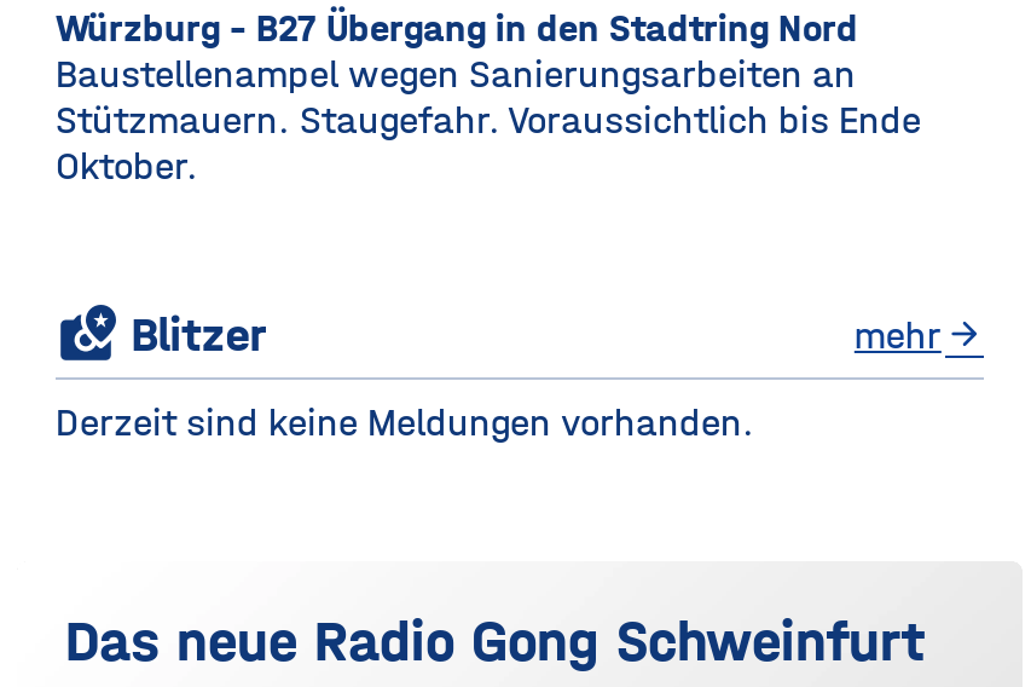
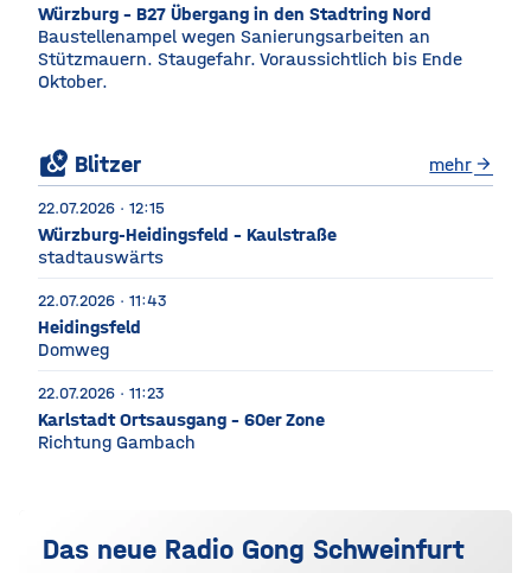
[56,400,754,446] Derzeit sind keine Meldungen vorhanden. -> [38,199,337,454] 22.07.2026 · 12:15 | Würzburg-Heidingsfeld - Kaulstraße | stadtauswärts | 22.07.2026 · 11:43 | Heidingsfeld | Domweg | 22.07.2026 · 11:23 | Karlstadt Ortsausgang - 60er Zone | Richtung Gambach

